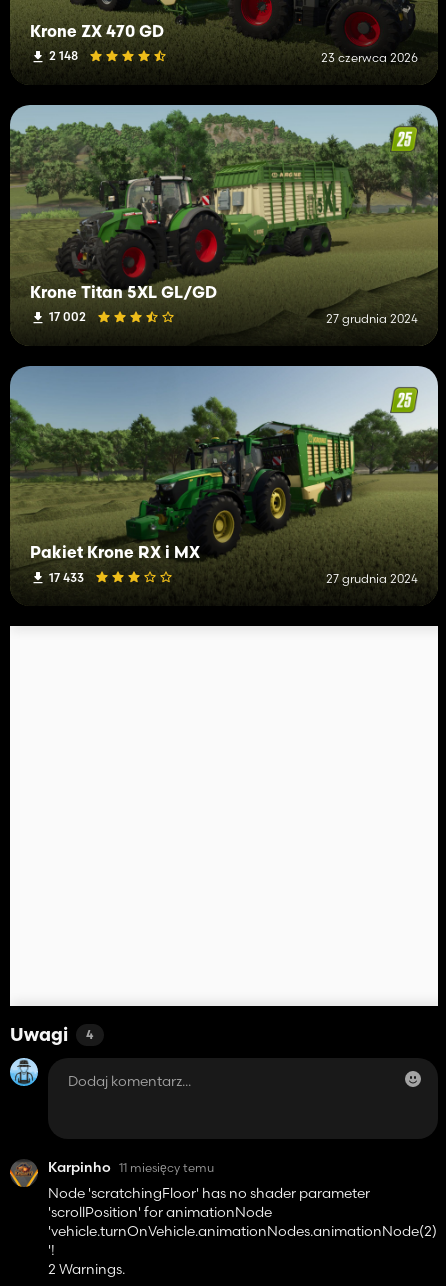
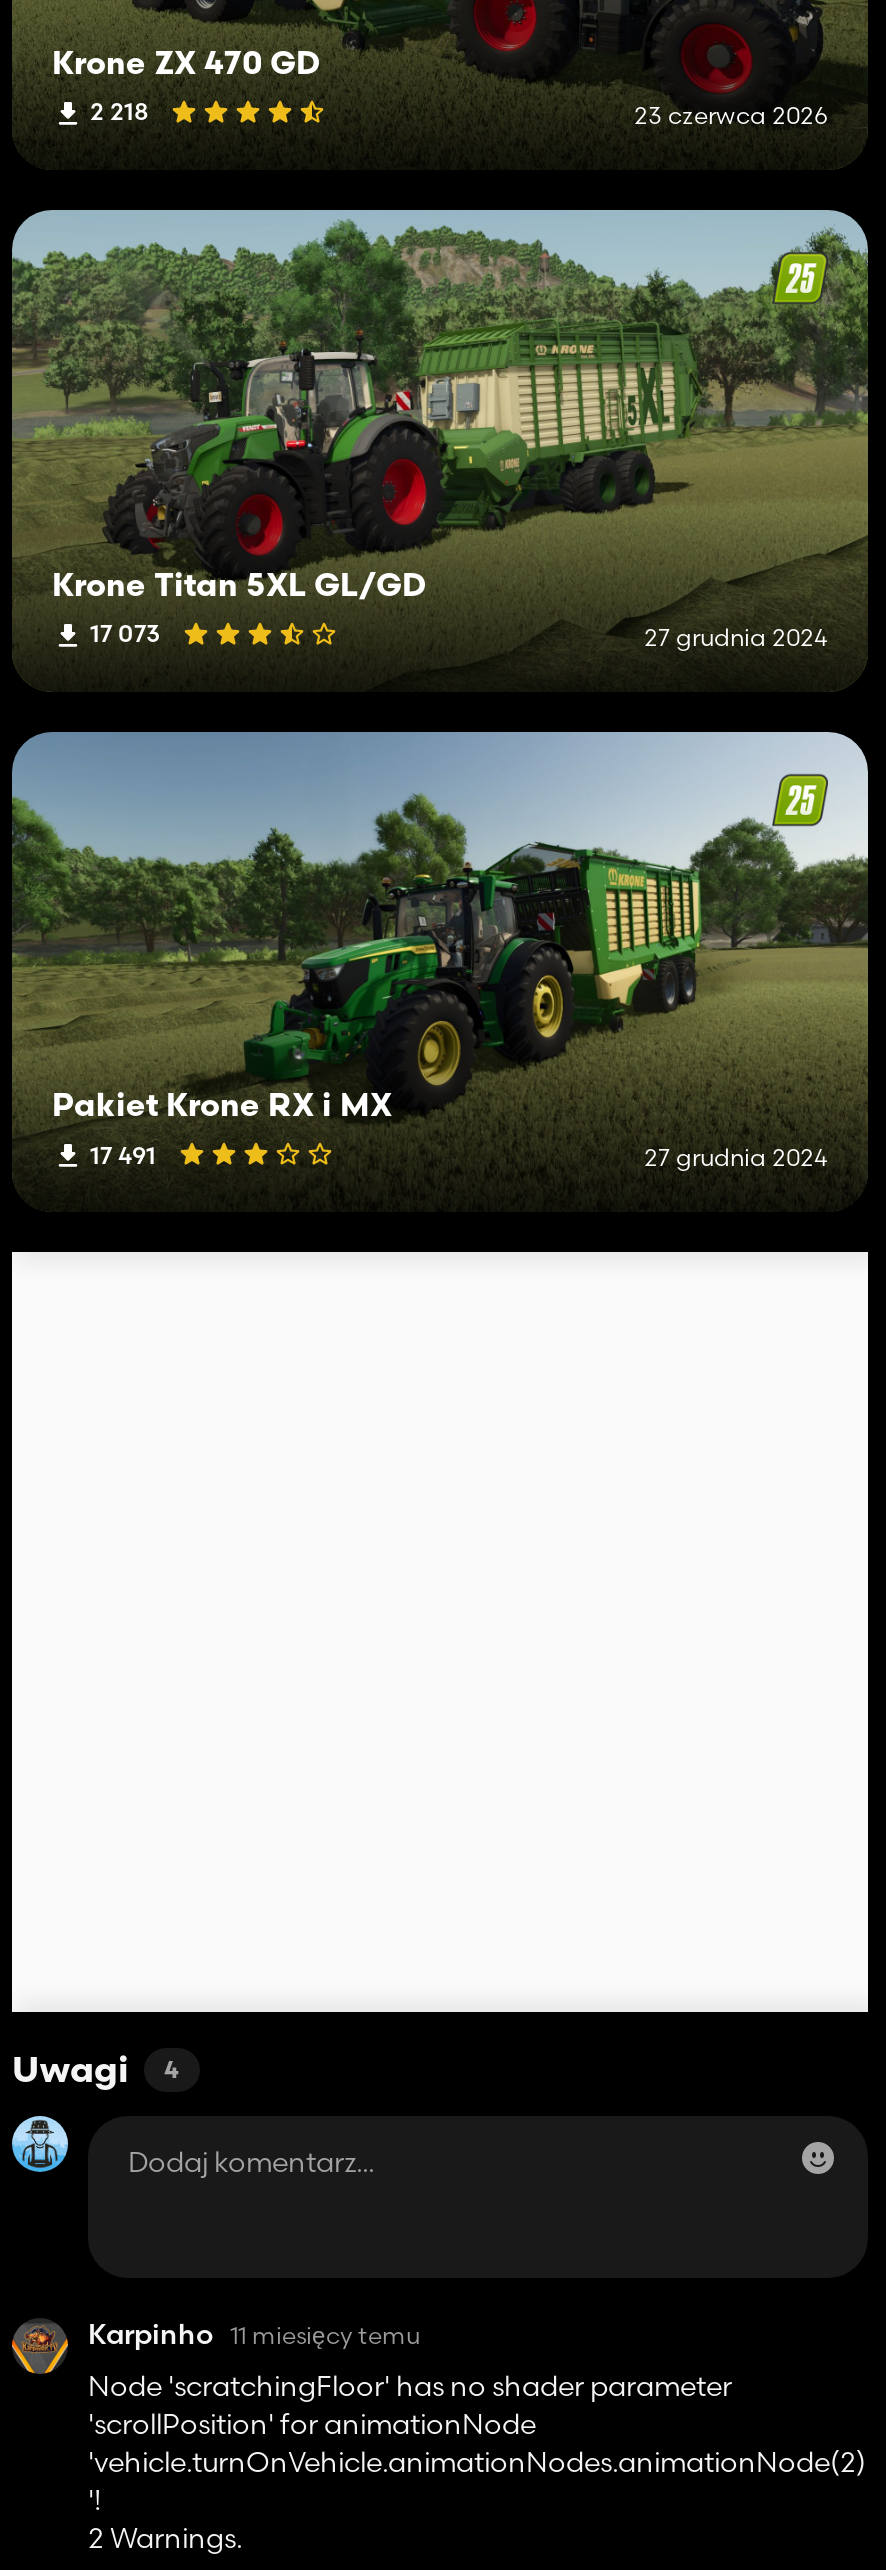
[49,48,78,63] 2 148 -> [90,96,148,126] 2 218
[49,309,86,324] 17 002 -> [90,618,160,648] 17 073
[49,570,84,585] 17 433 -> [90,1140,156,1170] 17 491

